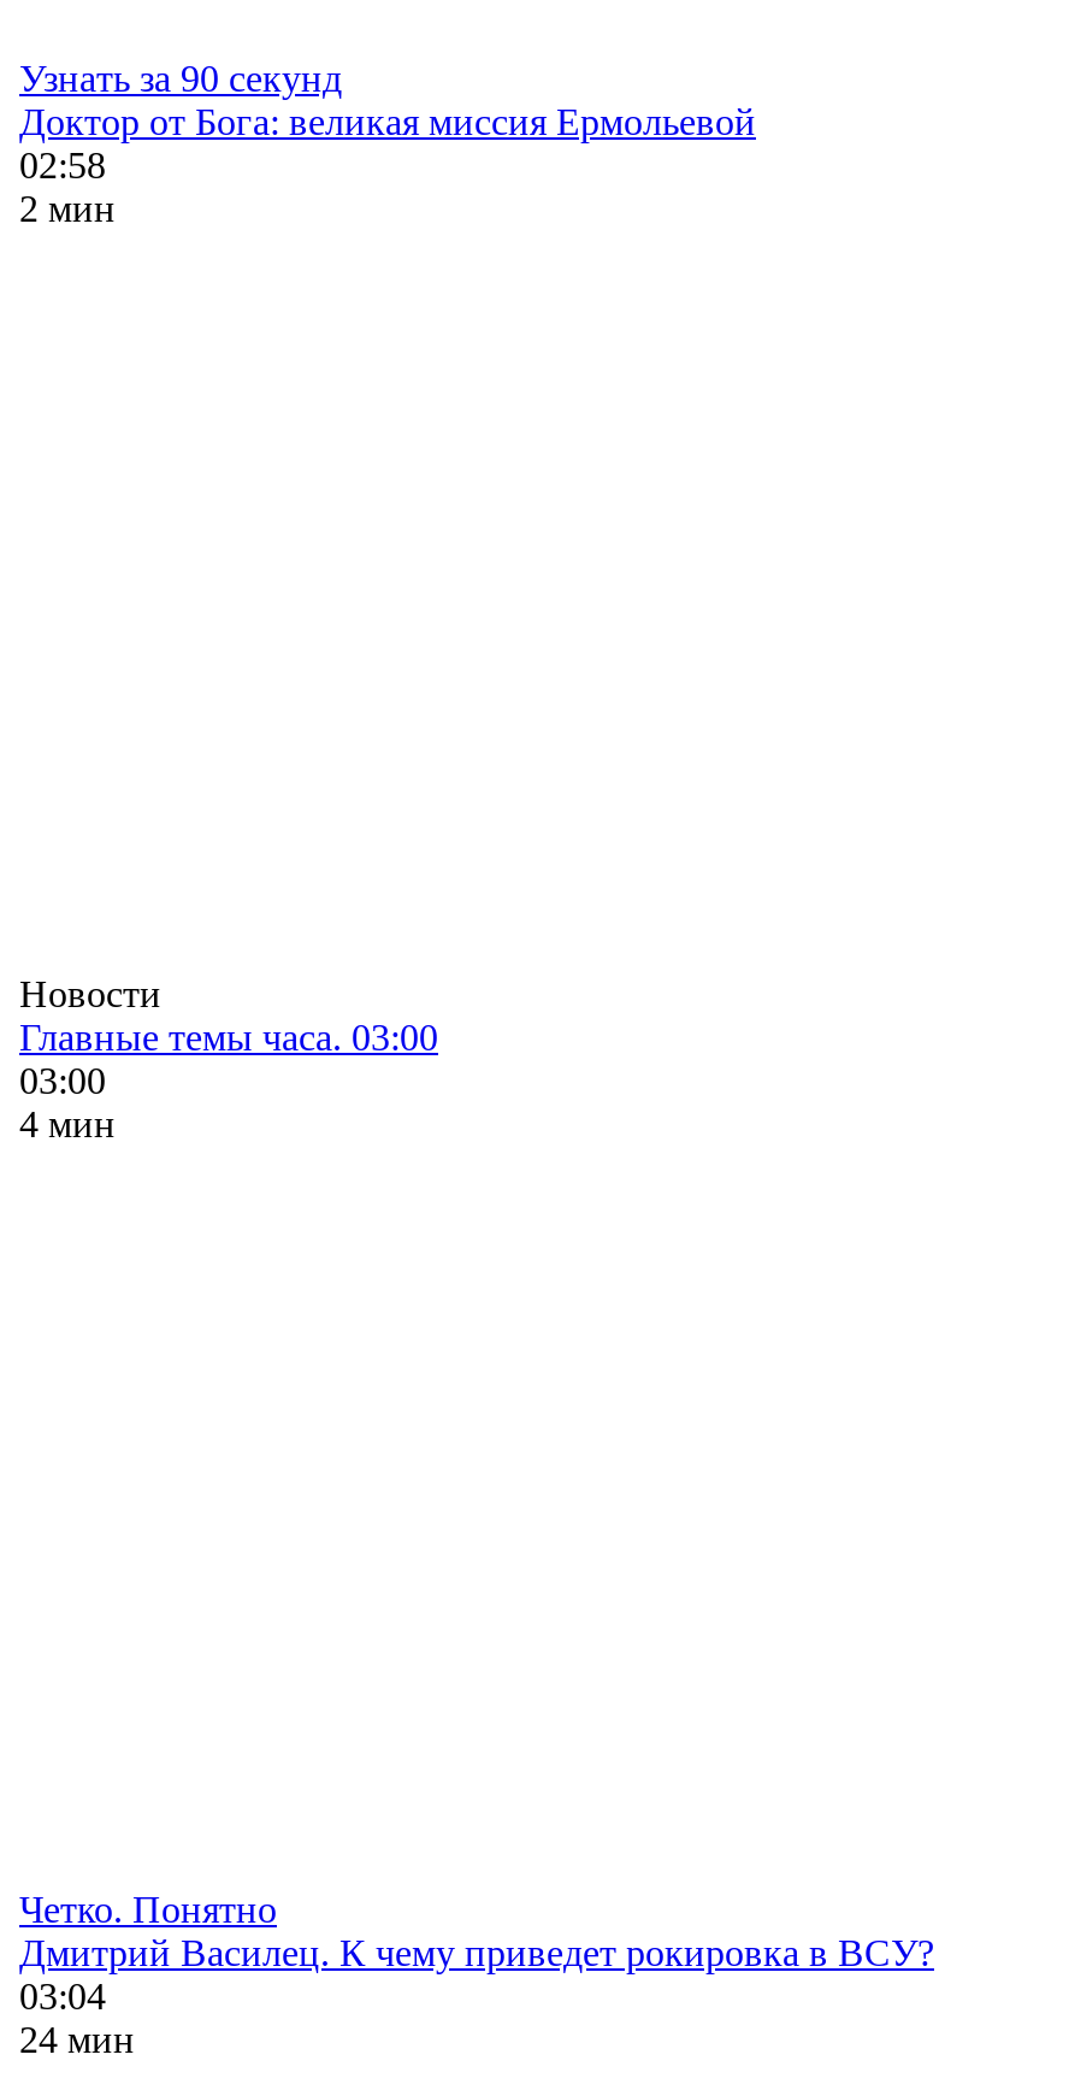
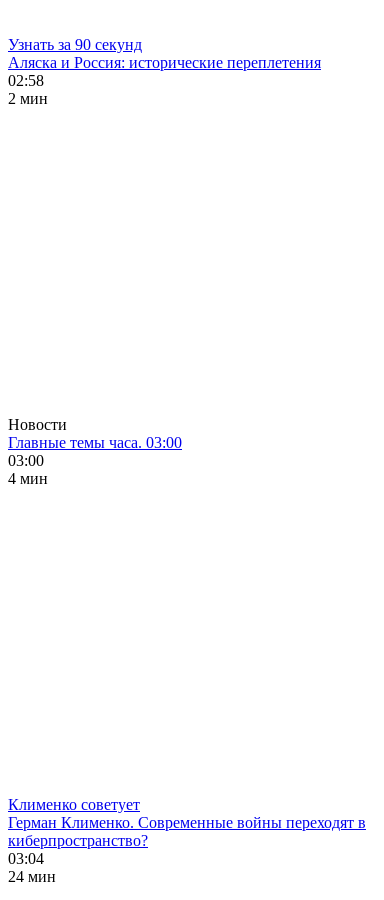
[19,101,756,142] Доктор от Бога: великая миссия Ермольевой -> [8,54,321,71] Аляска и Россия: исторические переплетения
[19,1889,934,1973] Четко. Понятно | Дмитрий Василец. К чему приведет рокировка в ВСУ? -> [8,796,366,849] Клименко советует | Герман Клименко. Современные войны переходят в | киберпространство?

